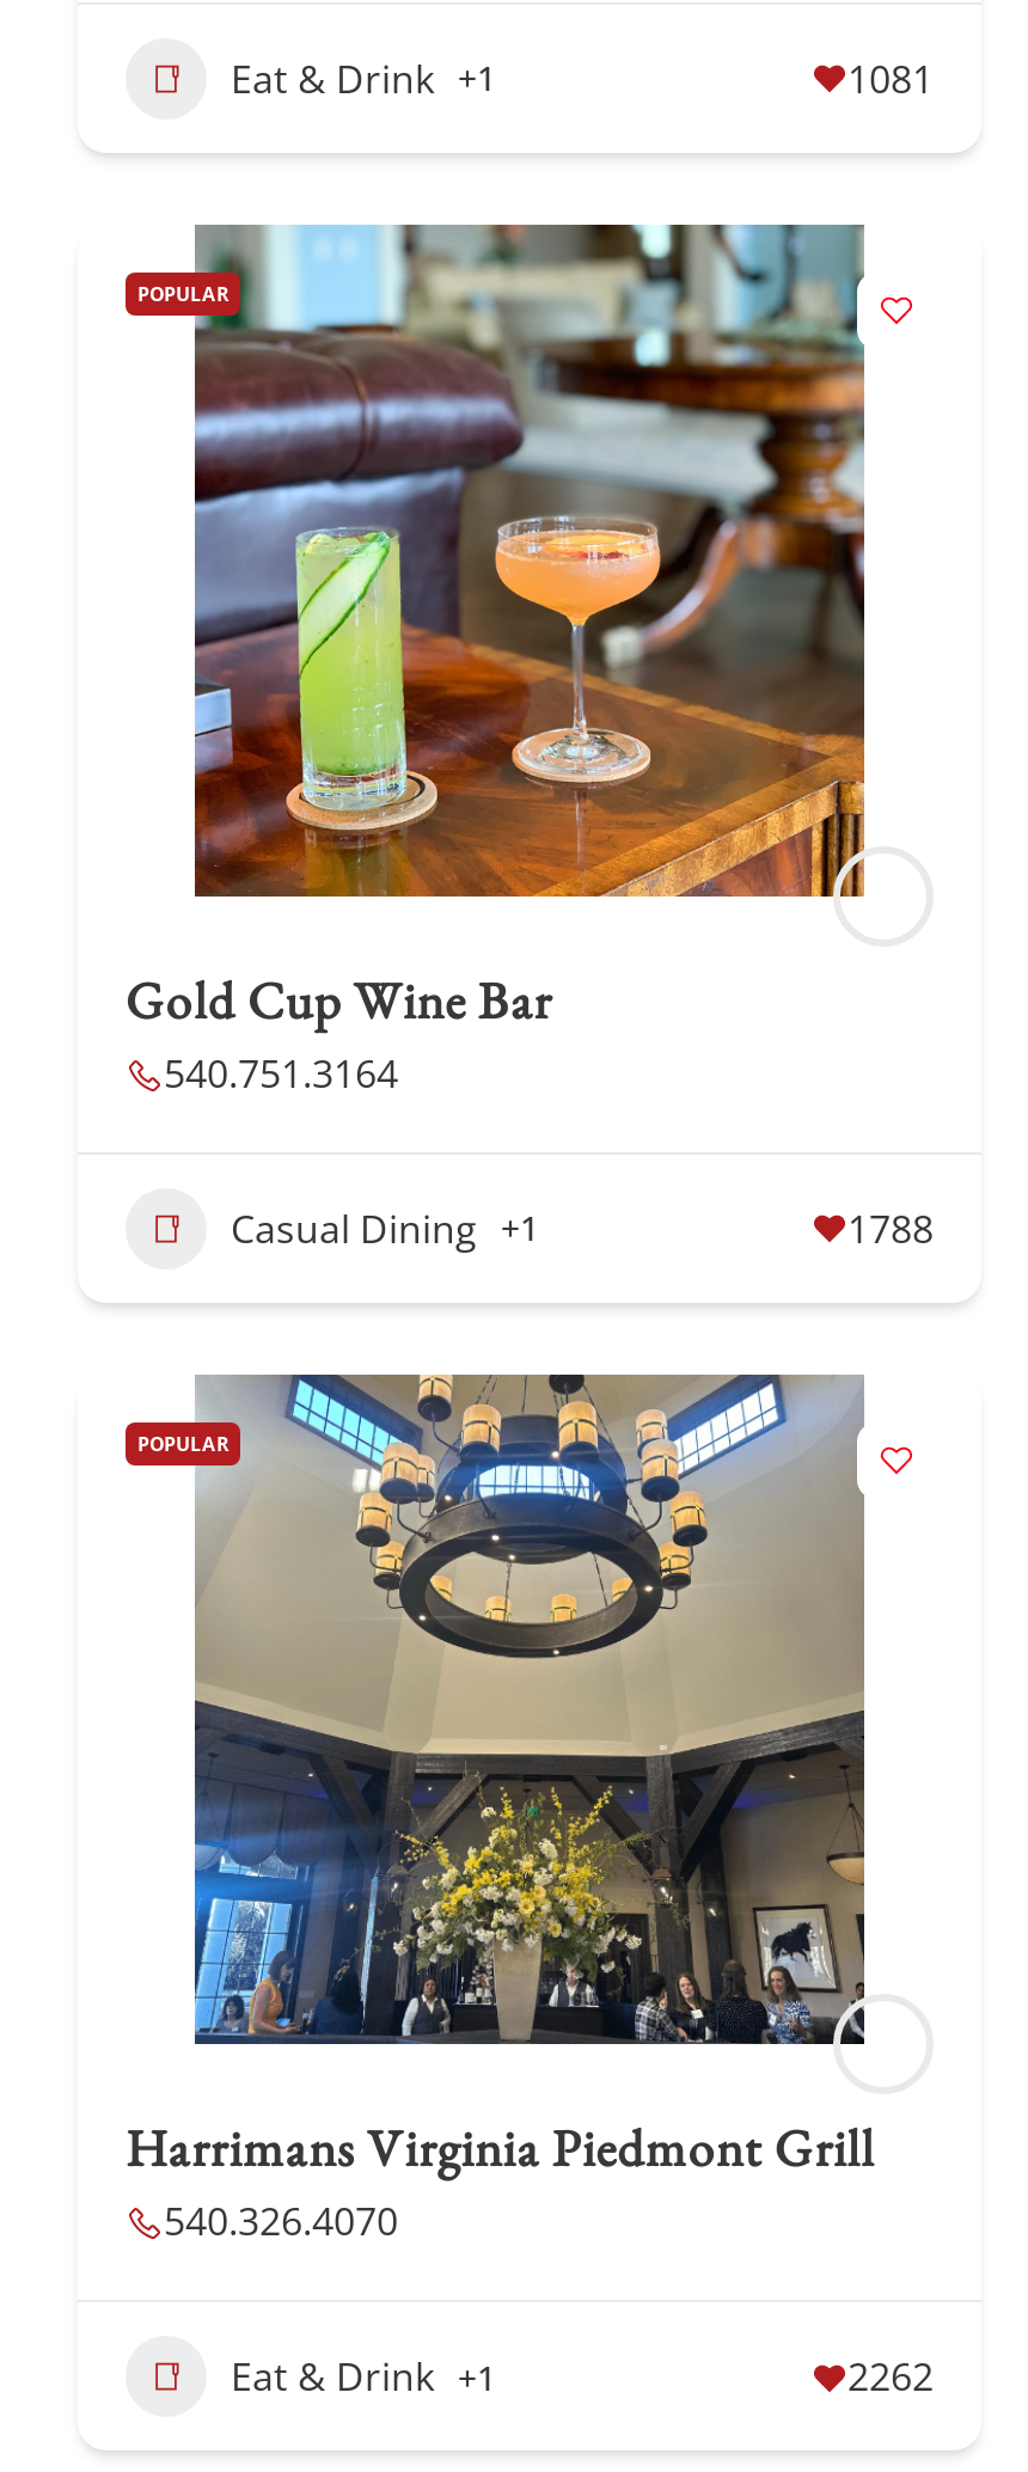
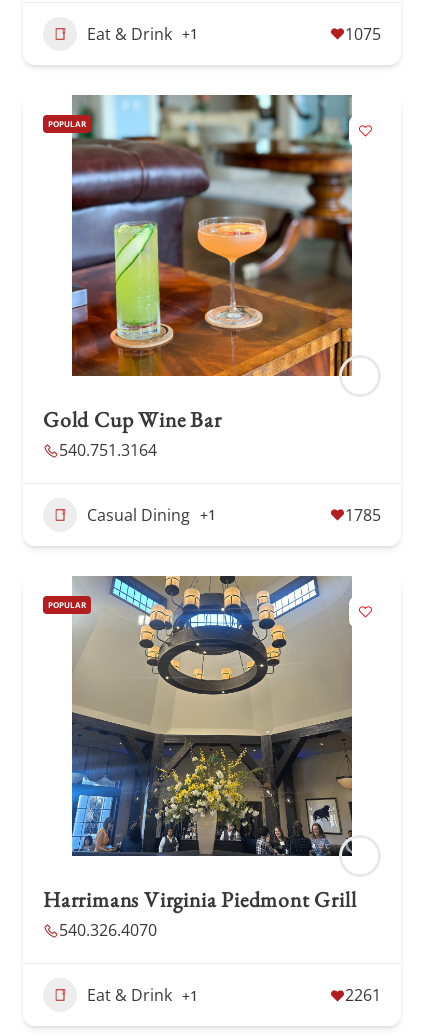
[848,52,934,105] 1081 -> [345,23,381,45] 1075
[848,1202,934,1254] 1788 -> [345,504,381,526] 1785
[848,2351,934,2404] 2262 -> [345,984,381,1006] 2261

